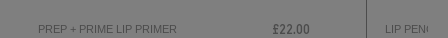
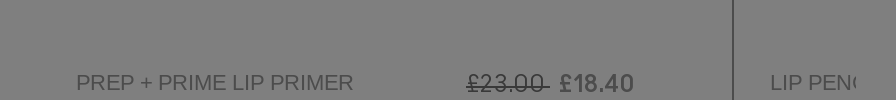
[272,24,310,36] £22.00 -> [466,73,634,97] £23.00 £18.40

